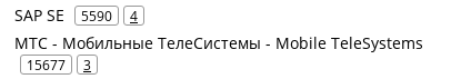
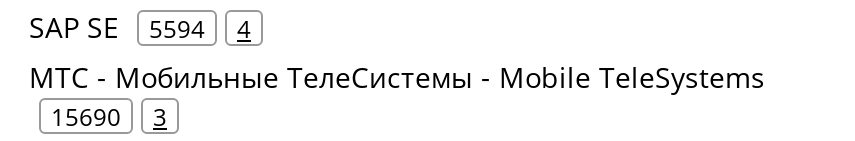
[14,4,138,26] SAP SE 5590 4 -> [29,8,251,46] SAP SE 5594 4
[27,56,91,73] 15677 3 -> [51,100,167,132] 15690 3

